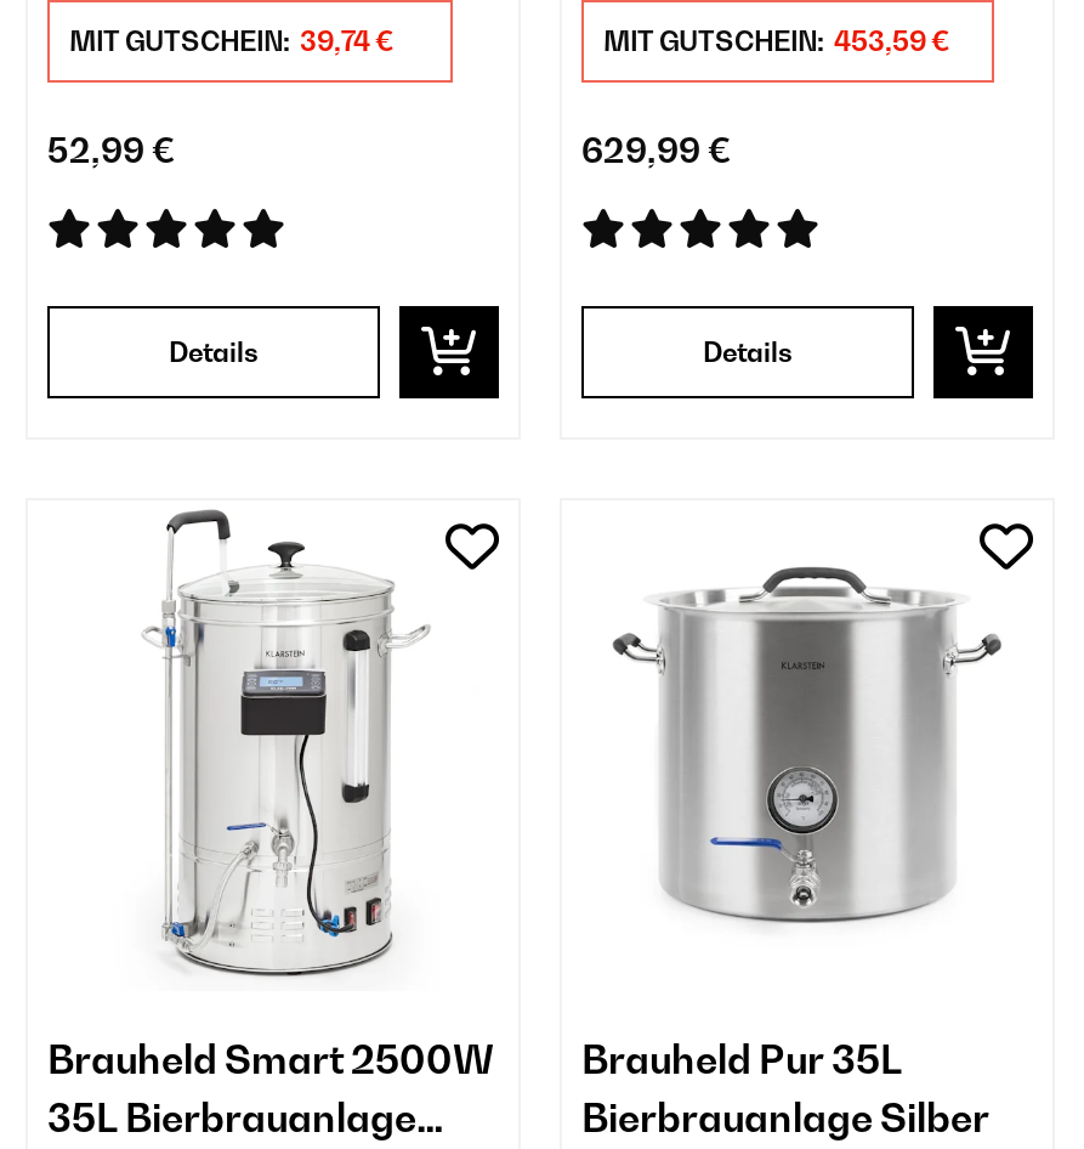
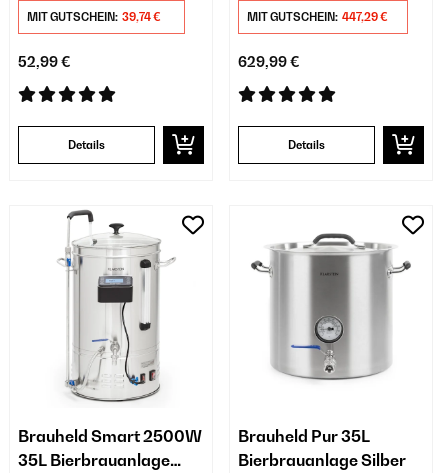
[603,24,950,58] MIT GUTSCHEIN: 453,59 € -> [247,10,388,24] MIT GUTSCHEIN: 447,29 €

